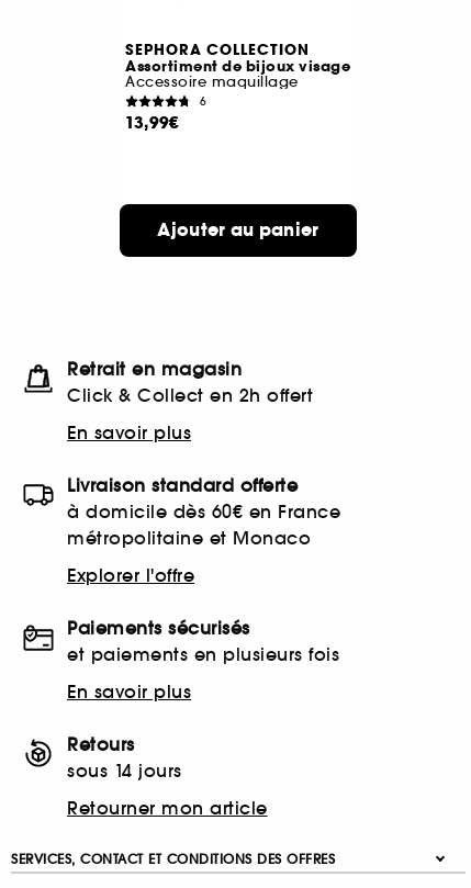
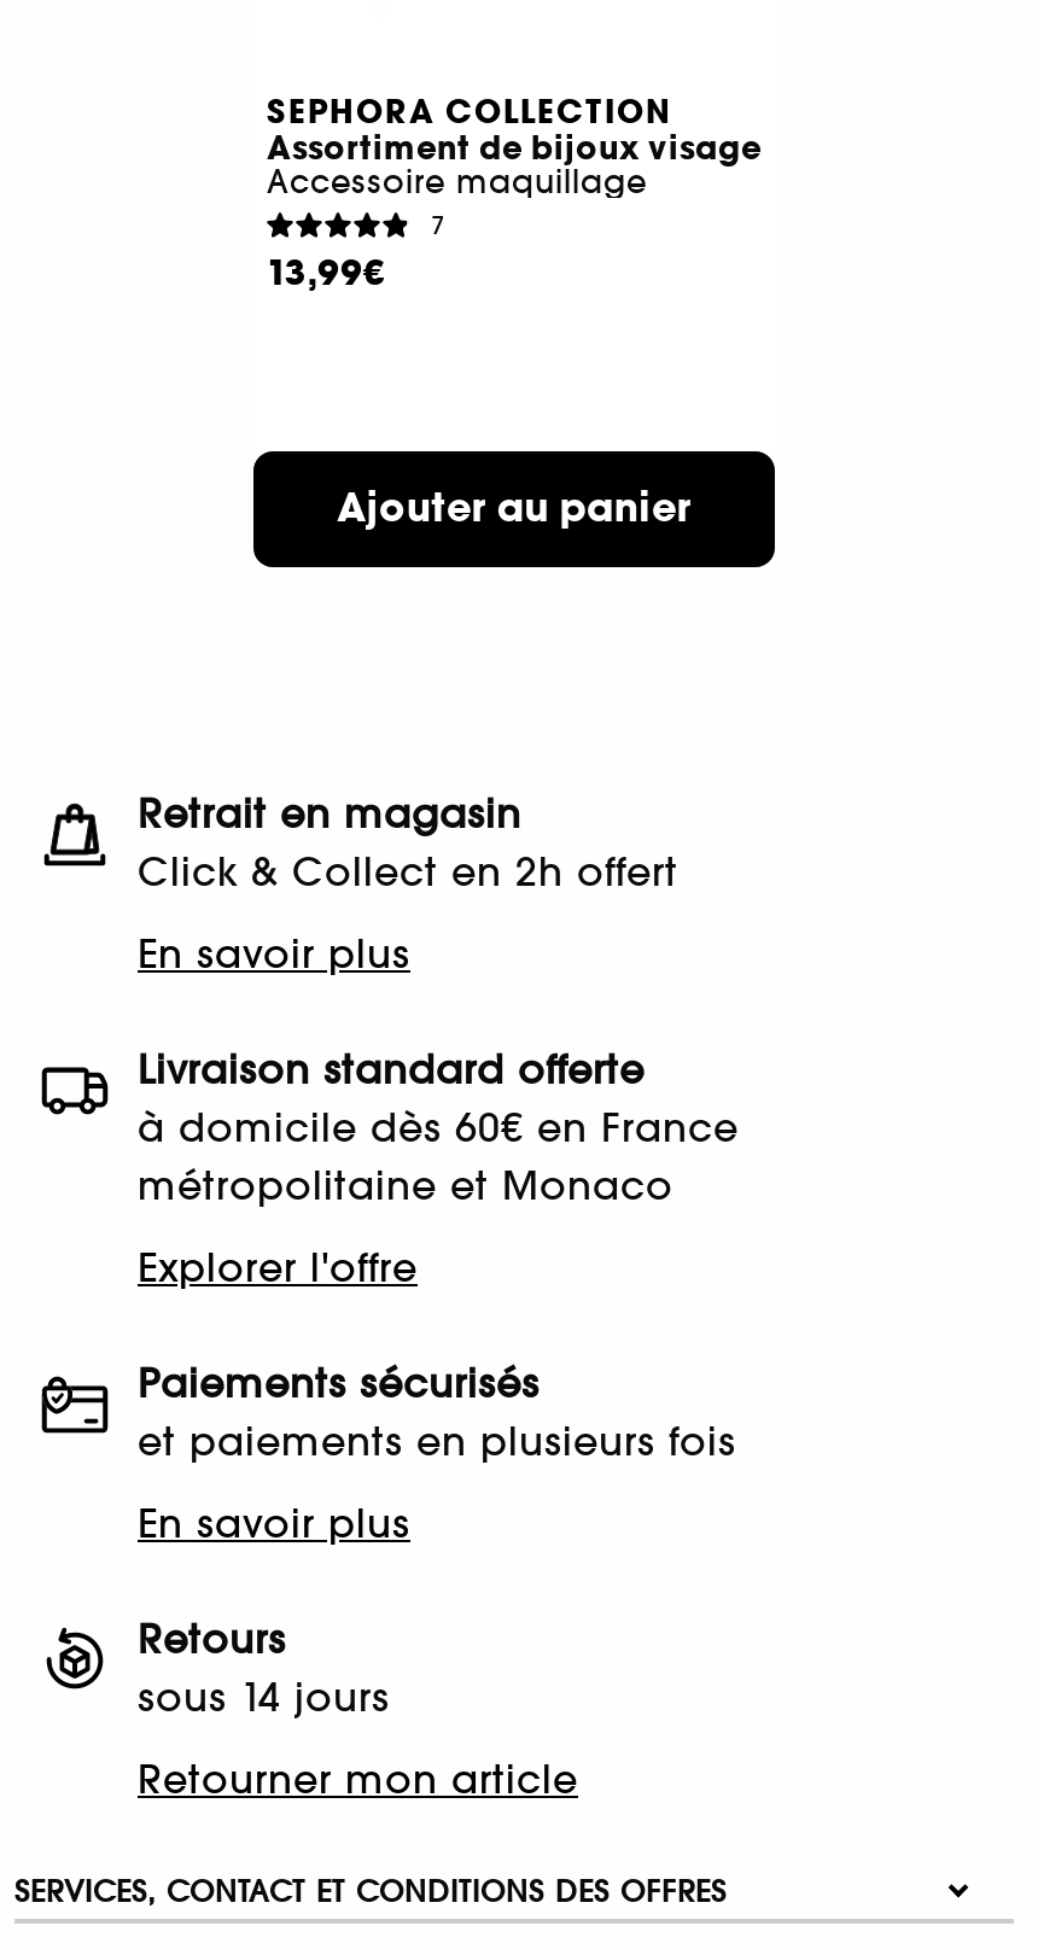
[200,94,208,108] 6 -> [431,209,447,240] 7

